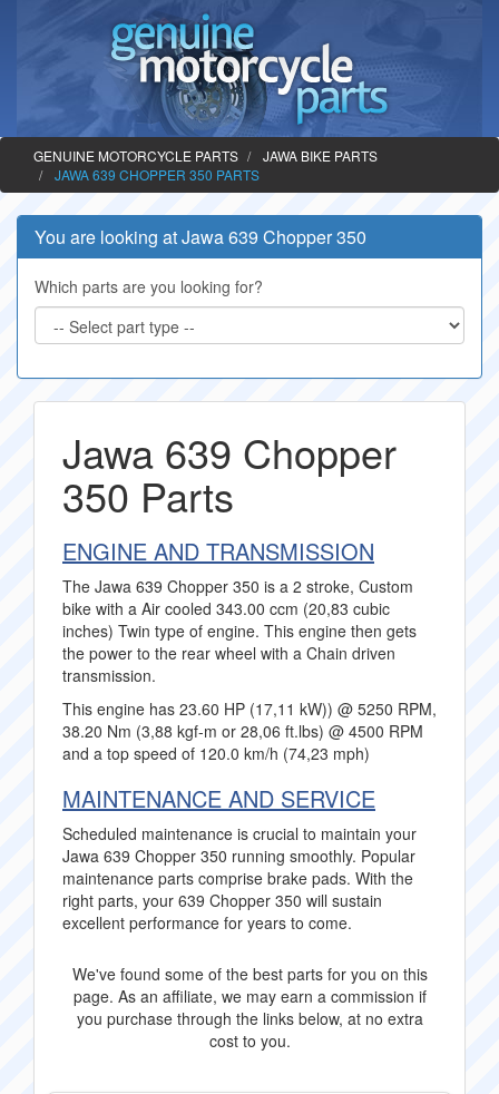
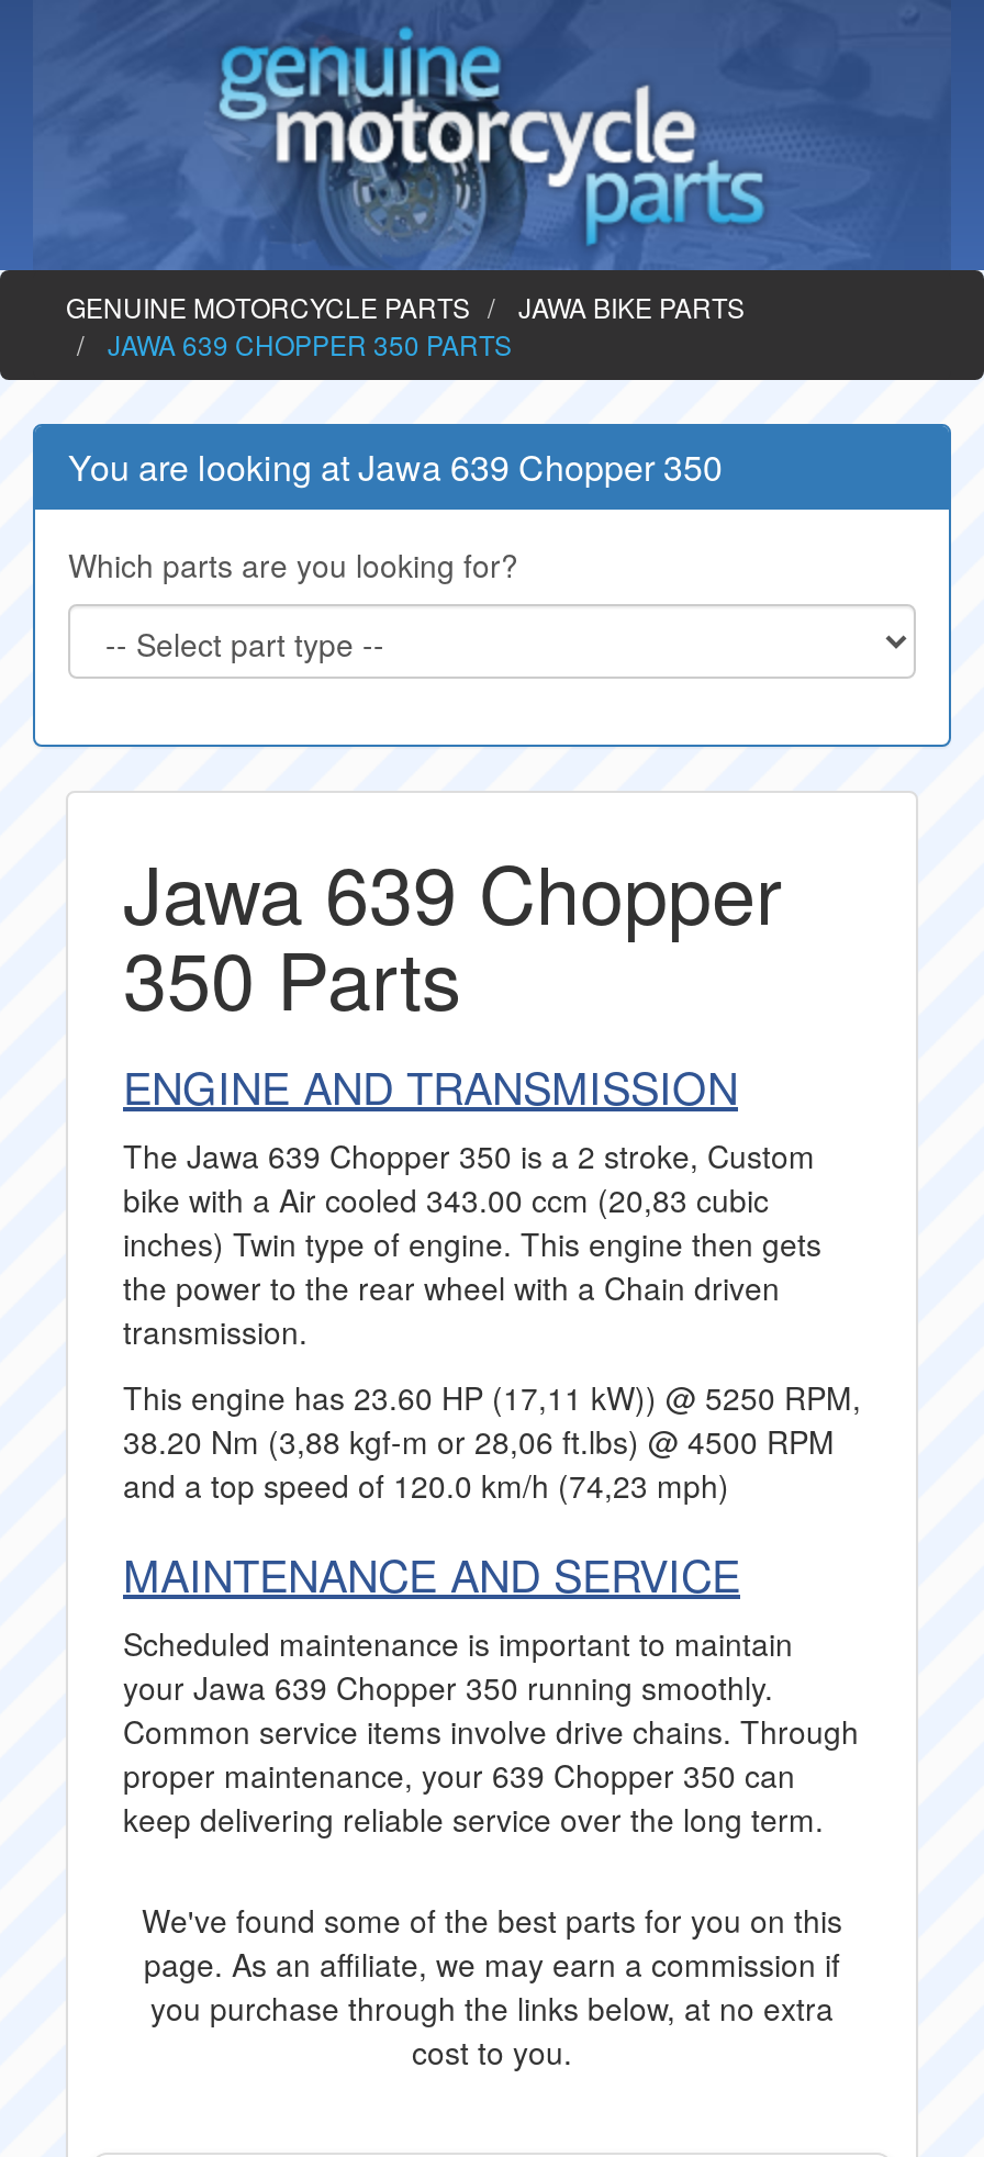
[62,822,417,934] Scheduled maintenance is crucial to maintain your | Jawa 639 Chopper 350 running smoothly. Popular | maintenance parts comprise brake pads. With the | right parts, your 639 Chopper 350 will sustain | excellent performance for years to come. -> [123,1621,859,1841] Scheduled maintenance is important to maintain | your Jawa 639 Chopper 350 running smoothly. | Common service items involve drive chains. Through | proper maintenance, your 639 Chopper 350 can | keep delivering reliable service over the long term.

